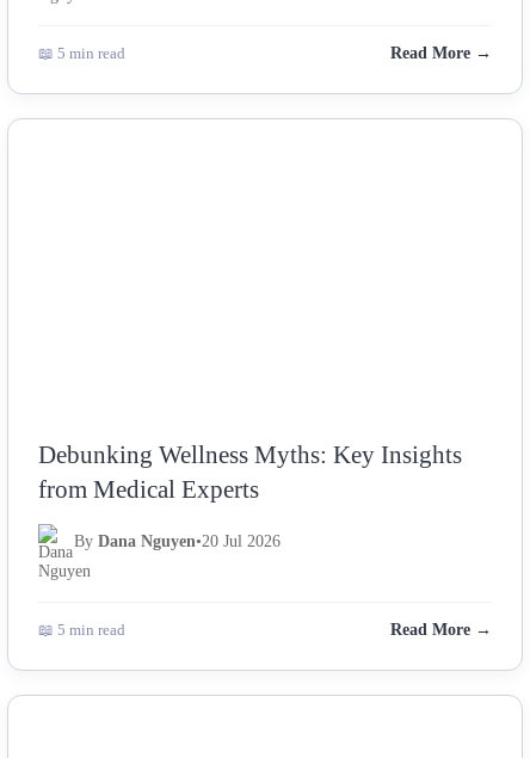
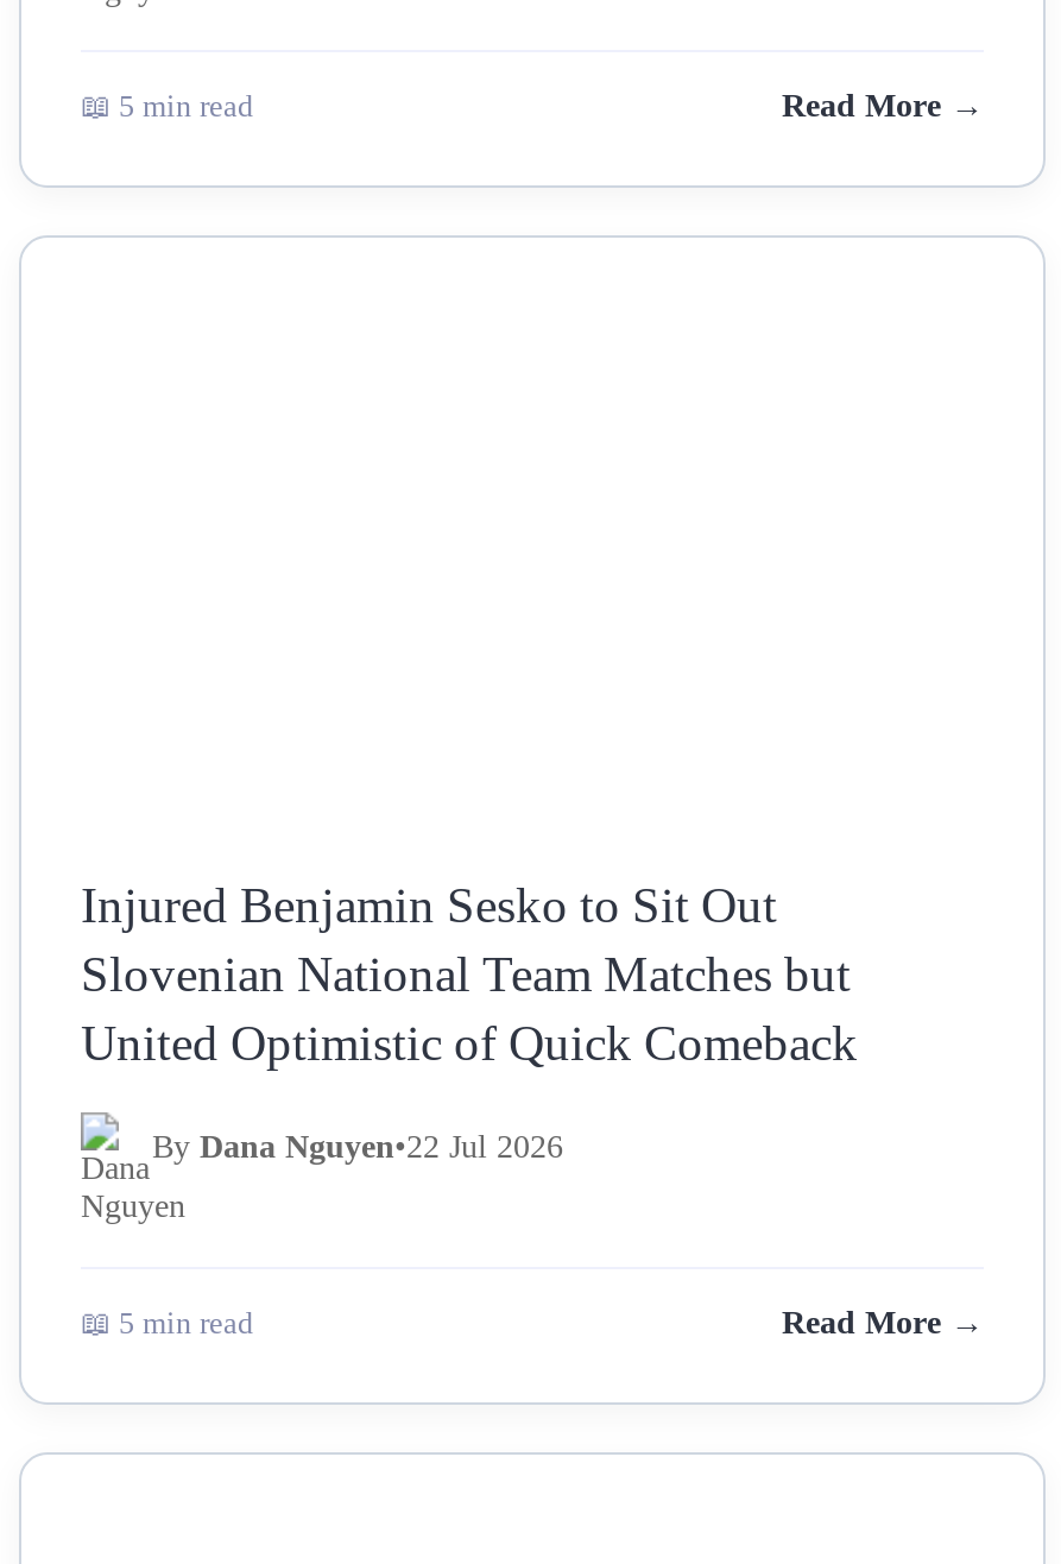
[38,440,462,502] Debunking Wellness Myths: Key Insights | from Medical Experts -> [81,877,858,1069] Injured Benjamin Sesko to Sit Out | Slovenian National Team Matches but | United Optimistic of Quick Comeback
[74,532,281,550] By Dana Nguyen•20 Jul 2026 -> [152,1129,563,1164] By Dana Nguyen•22 Jul 2026

